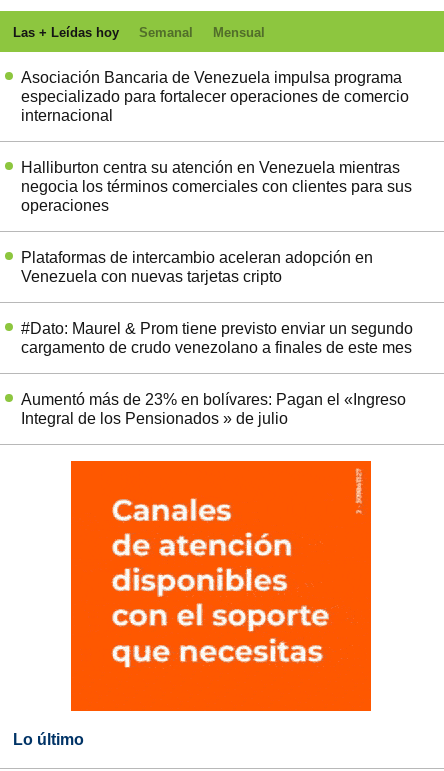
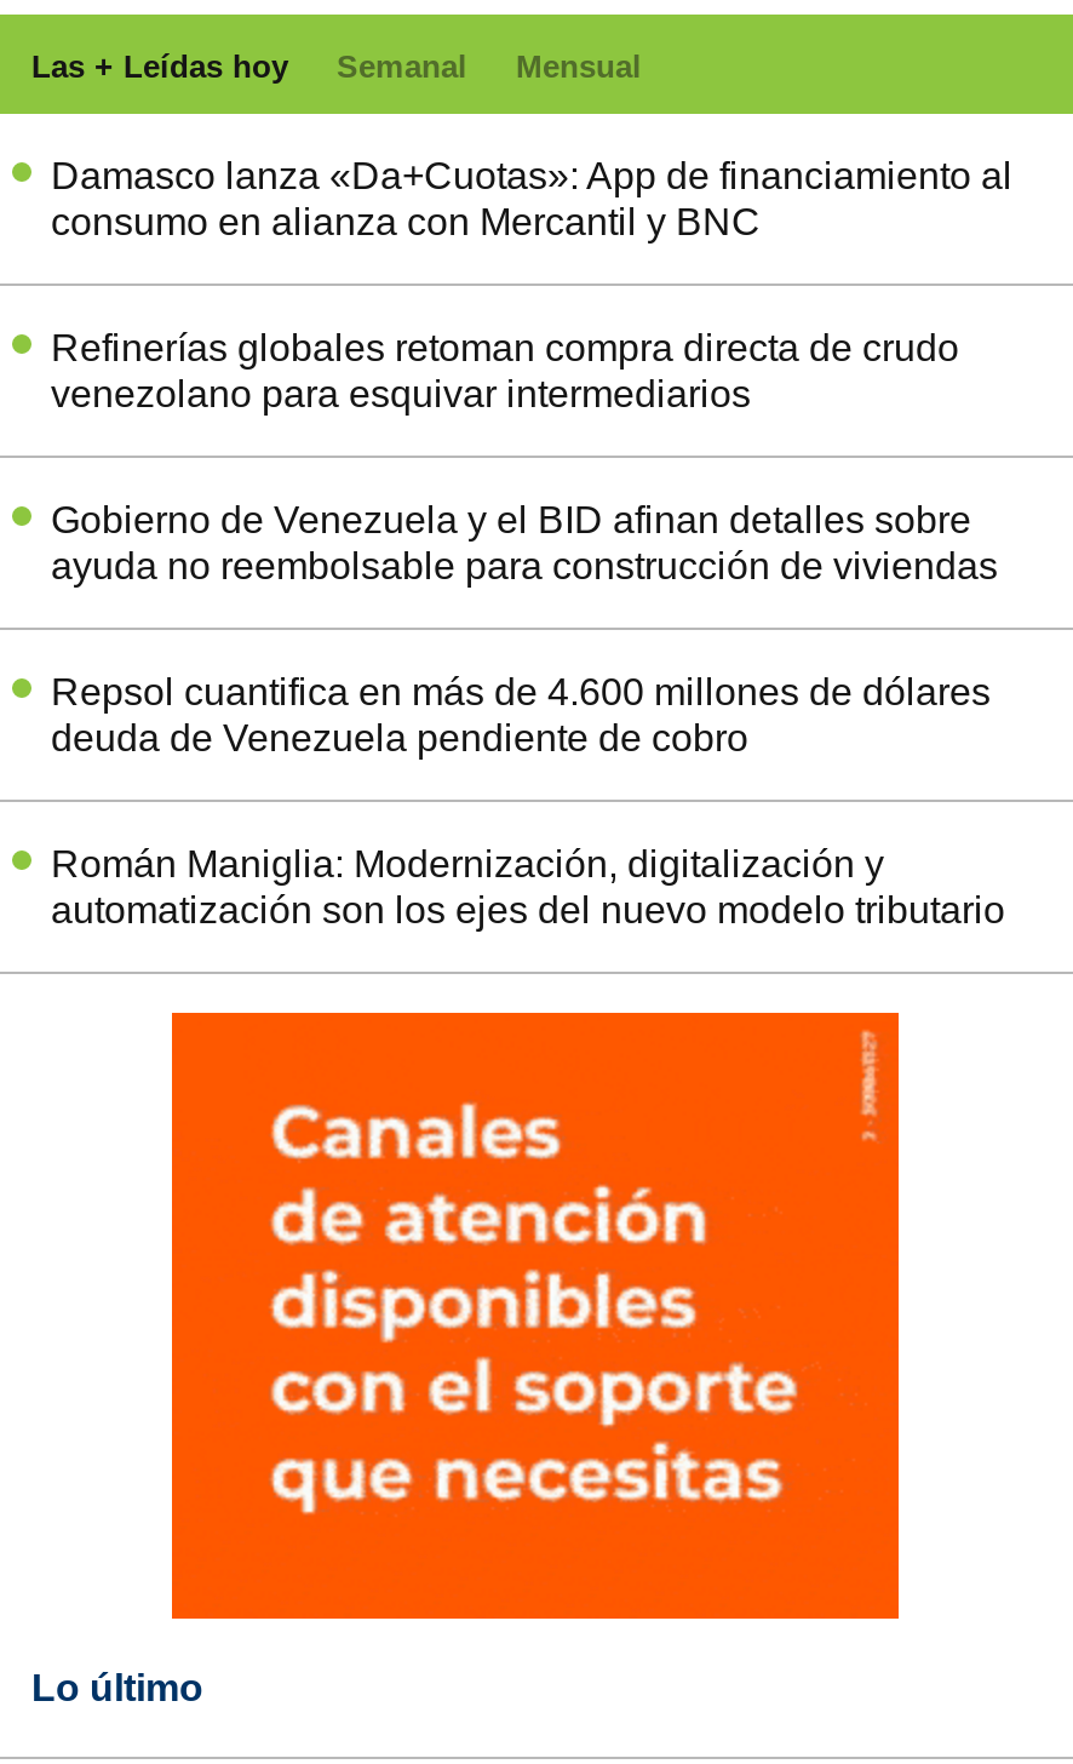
[21,69,409,124] Asociación Bancaria de Venezuela impulsa programa | especializado para fortalecer operaciones de comercio | internacional -> [51,156,1012,243] Damasco lanza «Da+Cuotas»: App de financiamiento al | consumo en alianza con Mercantil y BNC
[21,159,412,214] Halliburton centra su atención en Venezuela mientras | negocia los términos comerciales con clientes para sus | operaciones -> [51,328,959,415] Refinerías globales retoman compra directa de crudo | venezolano para esquivar intermediarios
[21,249,373,285] Plataformas de intercambio aceleran adopción en | Venezuela con nuevas tarjetas cripto -> [51,500,998,587] Gobierno de Venezuela y el BID afinan detalles sobre | ayuda no reembolsable para construcción de viviendas
[21,320,413,356] #Dato: Maurel & Prom tiene previsto enviar un segundo | cargamento de crudo venezolano a finales de este mes -> [51,672,991,759] Repsol cuantifica en más de 4.600 millones de dólares | deuda de Venezuela pendiente de cobro
[21,391,406,427] Aumentó más de 23% en bolívares: Pagan el «Ingreso | Integral de los Pensionados » de julio -> [51,844,1005,931] Román Maniglia: Modernización, digitalización y | automatización son los ejes del nuevo modelo tributario

